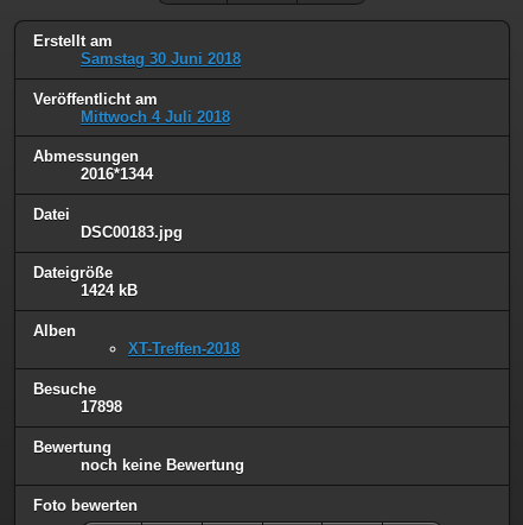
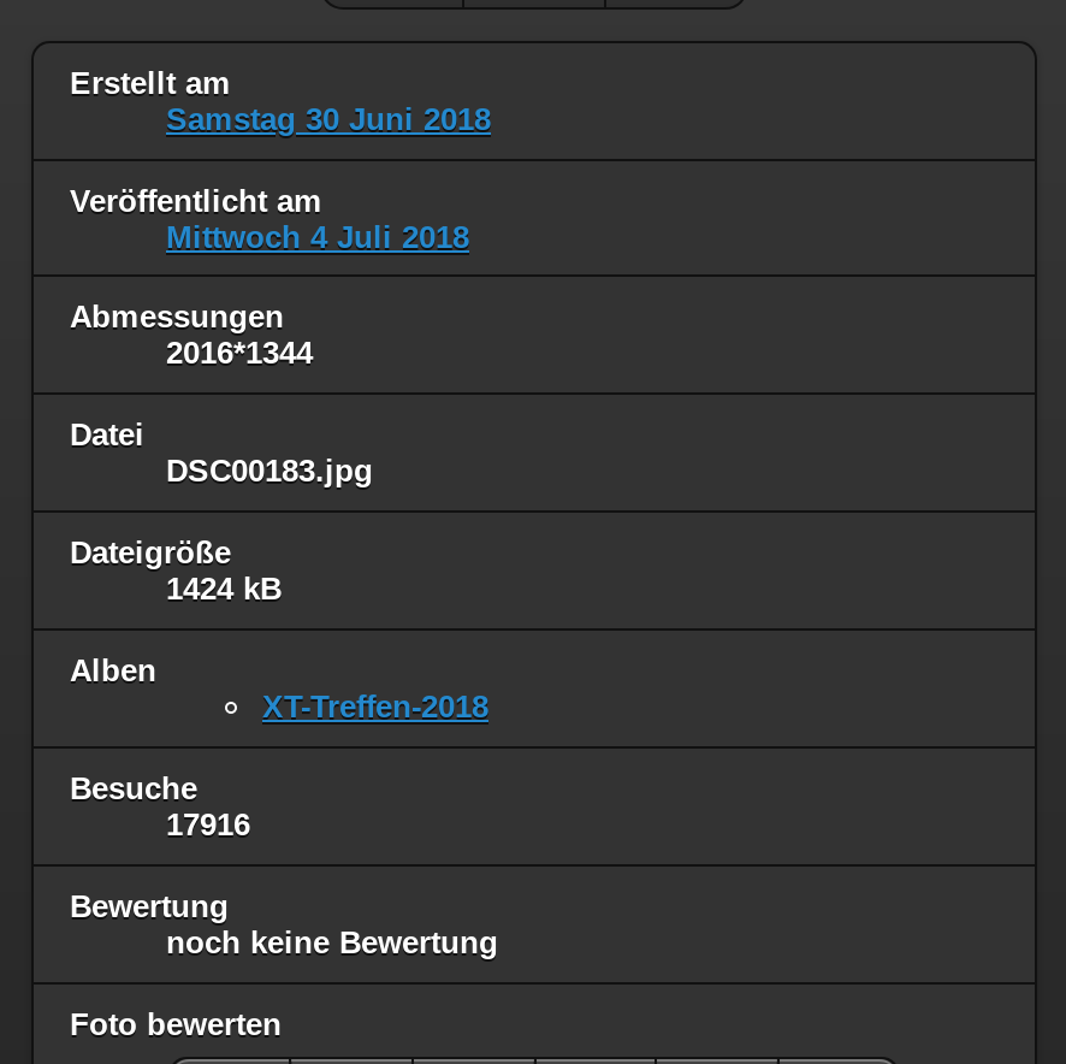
[81,398,122,416] 17898 -> [166,806,250,843] 17916

